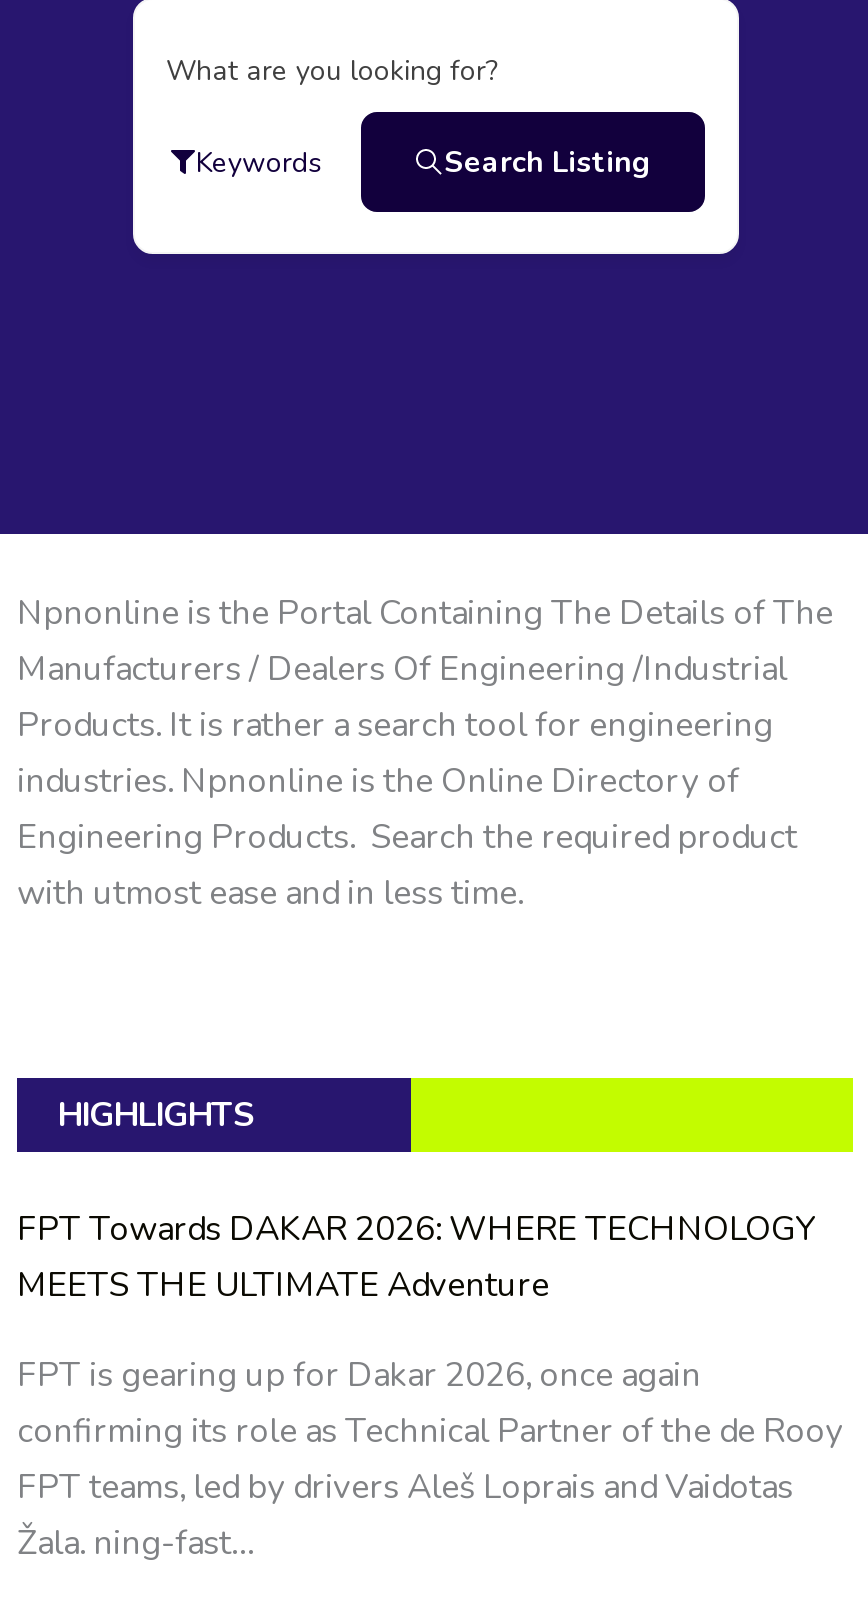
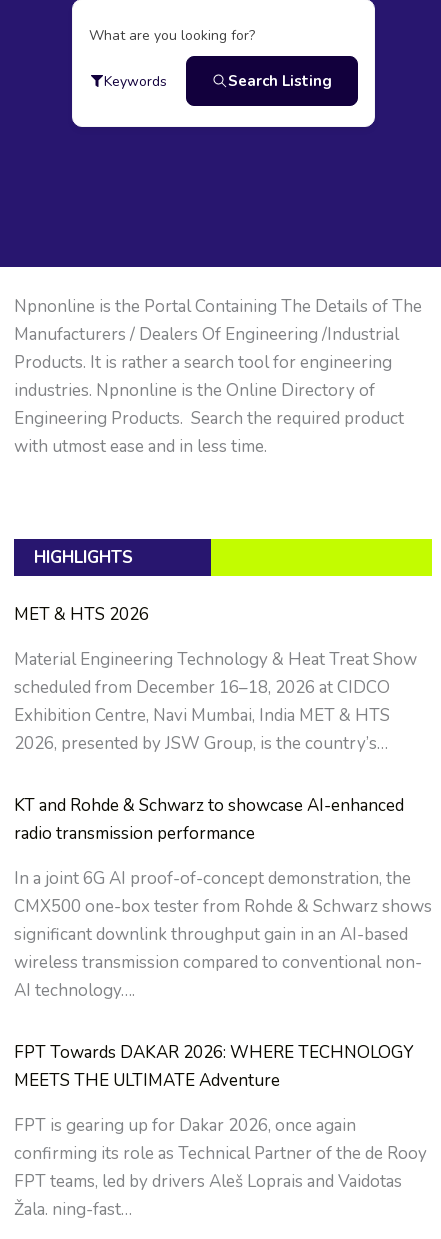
none -> [14,603,432,1002] MET & HTS 2026 | Material Engineering Technology & Heat Treat Show | scheduled from December 16–18, 2026 at CIDCO | Exhibition Centre, Navi Mumbai, India MET & HTS | 2026, presented by JSW Group, is the country’s… | KT and Rohde & Schwarz to showcase AI-enhanced | radio transmission performance | In a joint 6G AI proof-of-concept demonstration, the | CMX500 one-box tester from Rohde & Schwarz shows | significant downlink throughput gain in an AI-based | wireless transmission compared to conventional non- | AI technology….

